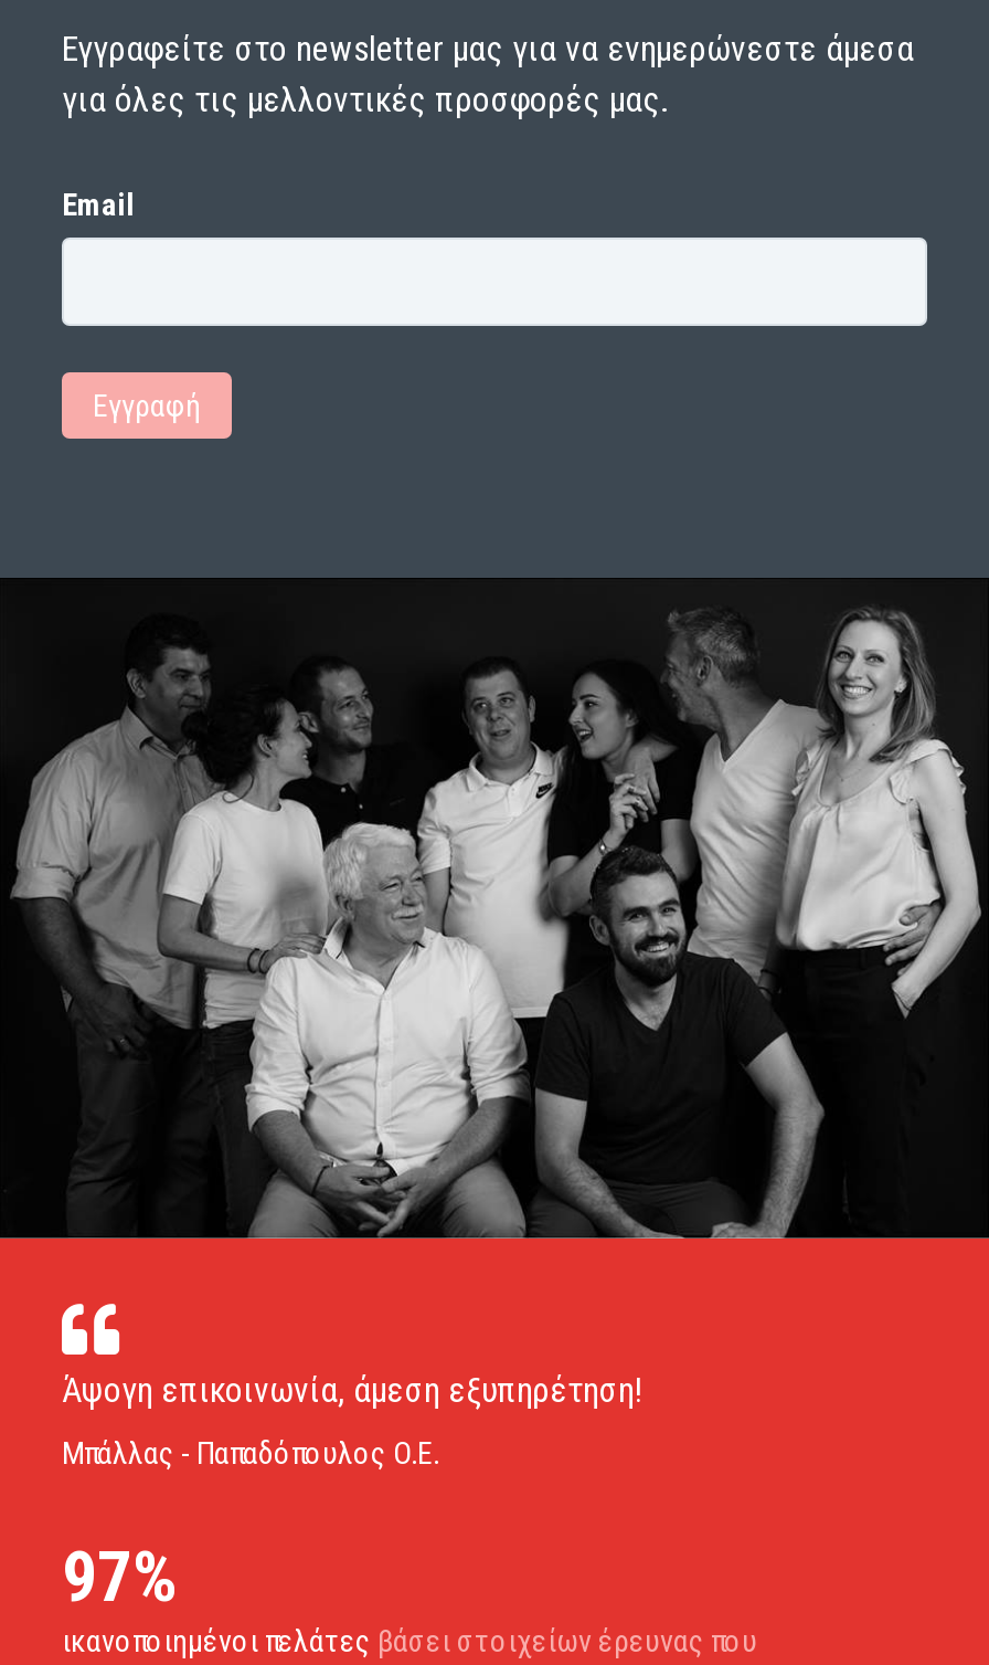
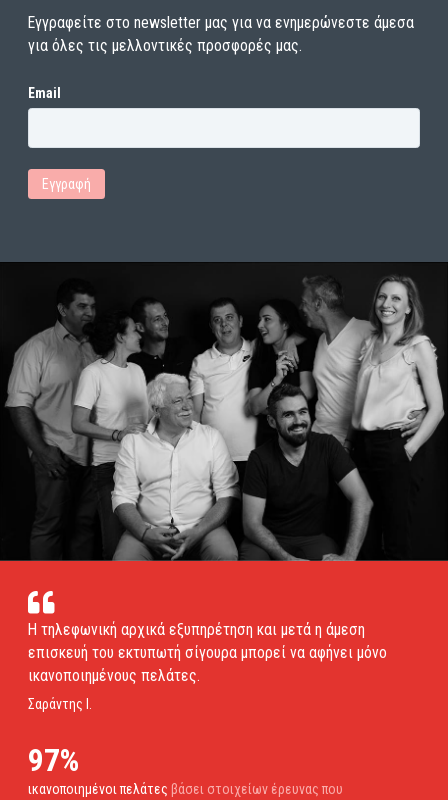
[62,1369,642,1411] Άψογη επικοινωνία, άμεση εξυπηρέτηση! -> [28,620,387,685] Η τηλεφωνική αρχικά εξυπηρέτηση και μετά η άμεση | επισκευή του εκτυπωτή σίγουρα μπορεί να αφήνει μόνο | ικανοποιημένους πελάτες.
[62,1435,439,1471] Μπάλλας - Παπαδόπουλος Ο.Ε. -> [28,696,92,712] Σαράντης Ι.

